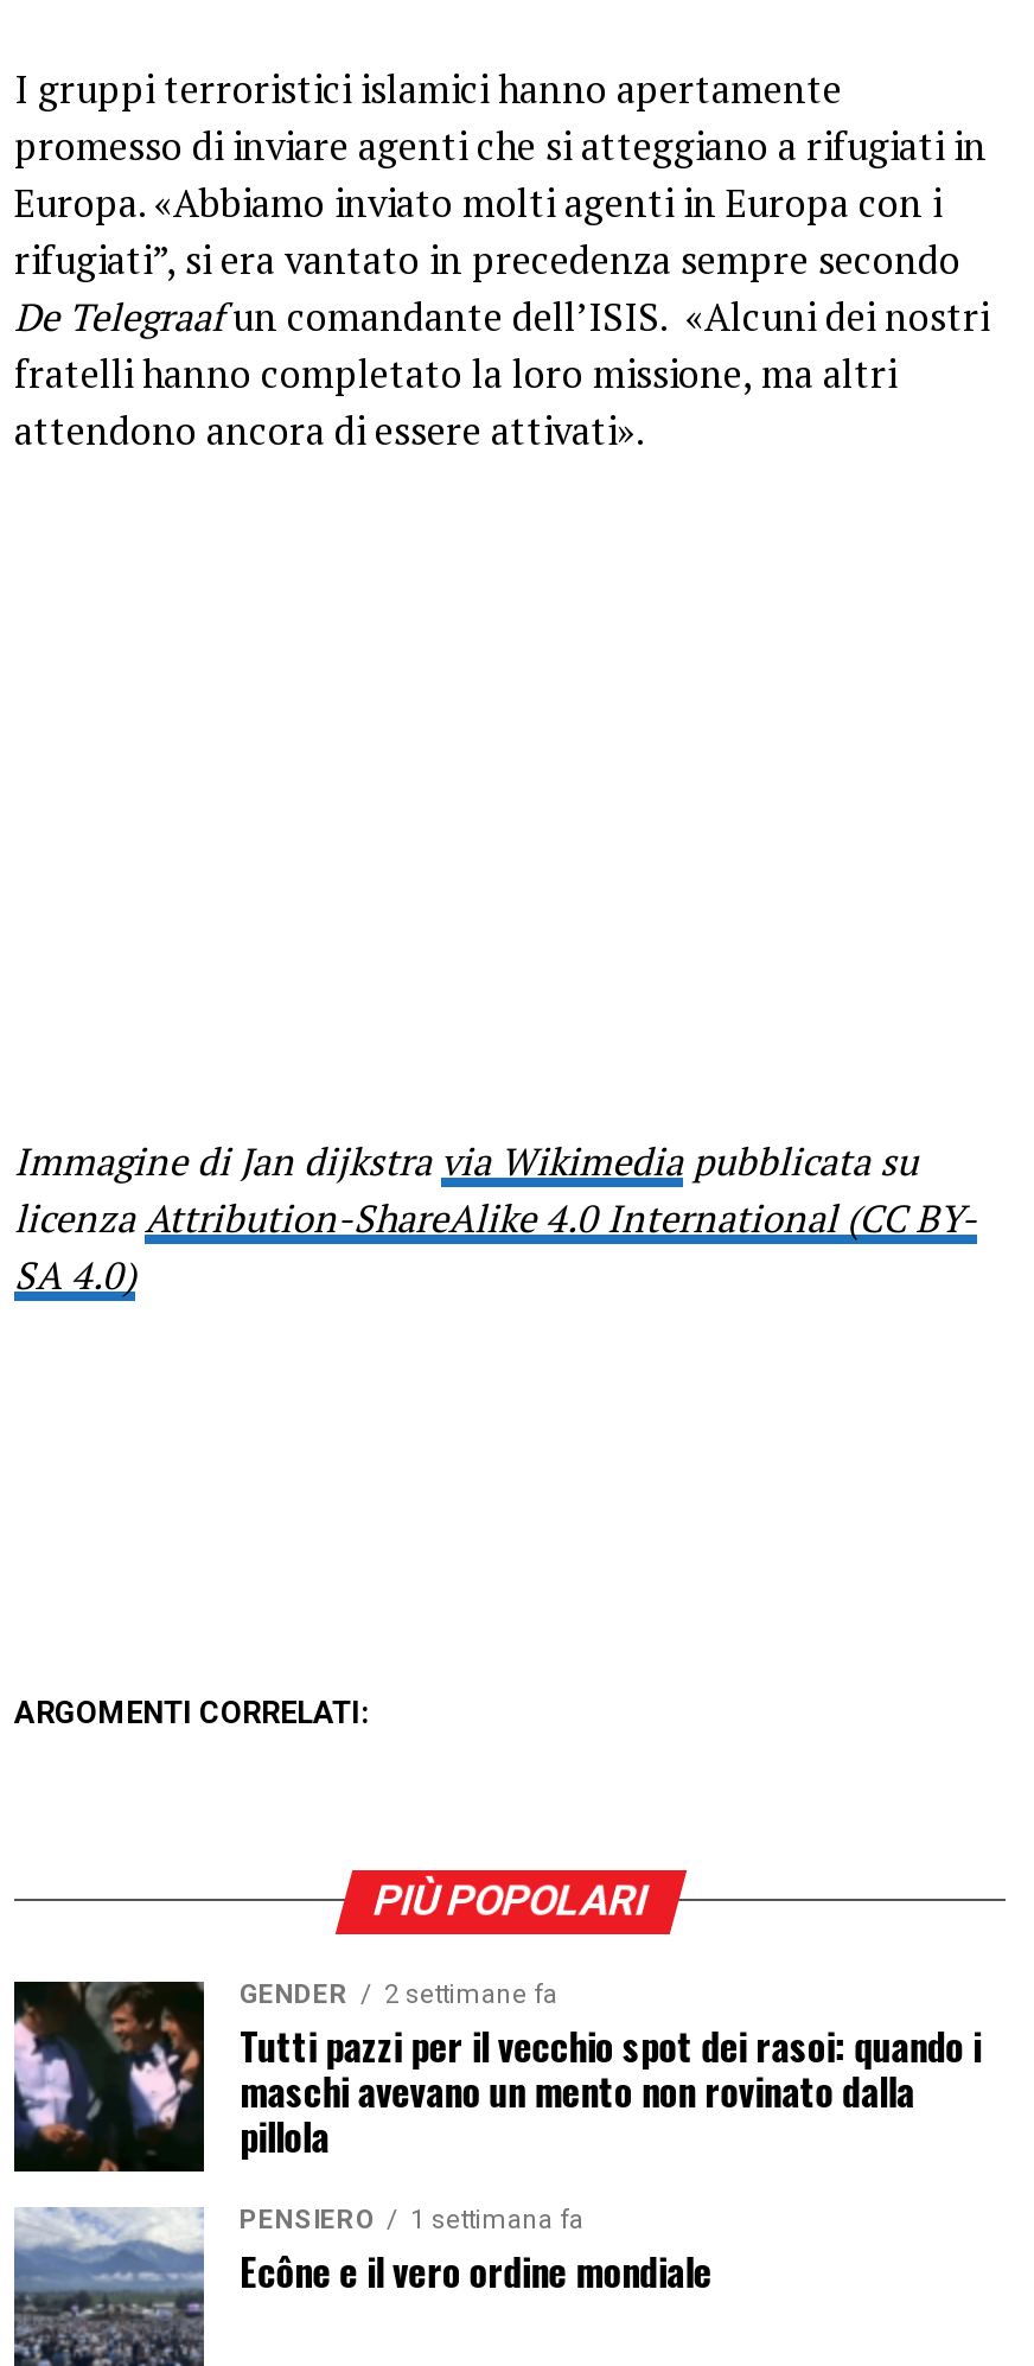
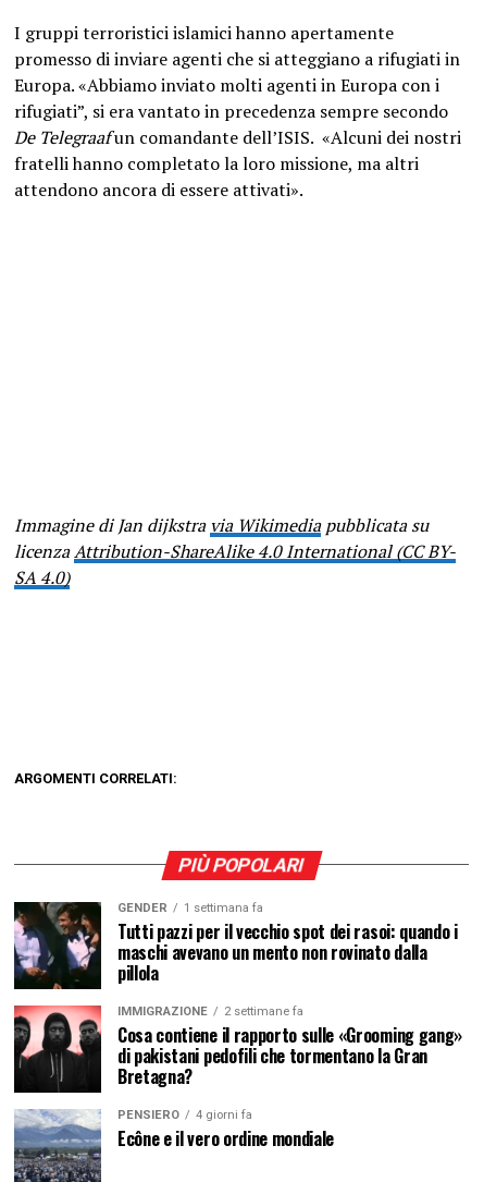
[240,1979,557,2010] GENDER 2 settimane fa -> [117,901,263,915] GENDER 1 settimana fa
none -> [13,1004,462,1094] [image] | IMMIGRAZIONE | 2 settimane fa | Cosa contiene il rapporto sulle «Grooming gang» | di pakistani pedofili che tormentano la Gran | Bretagna?
[240,2204,583,2235] PENSIERO 1 settimana fa -> [117,1108,252,1122] PENSIERO 4 giorni fa

